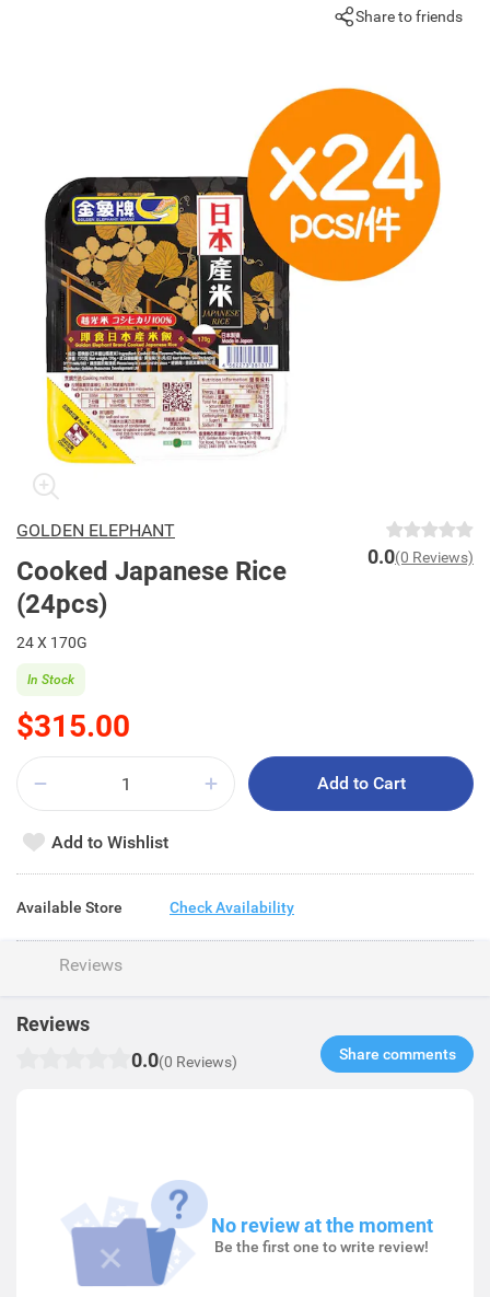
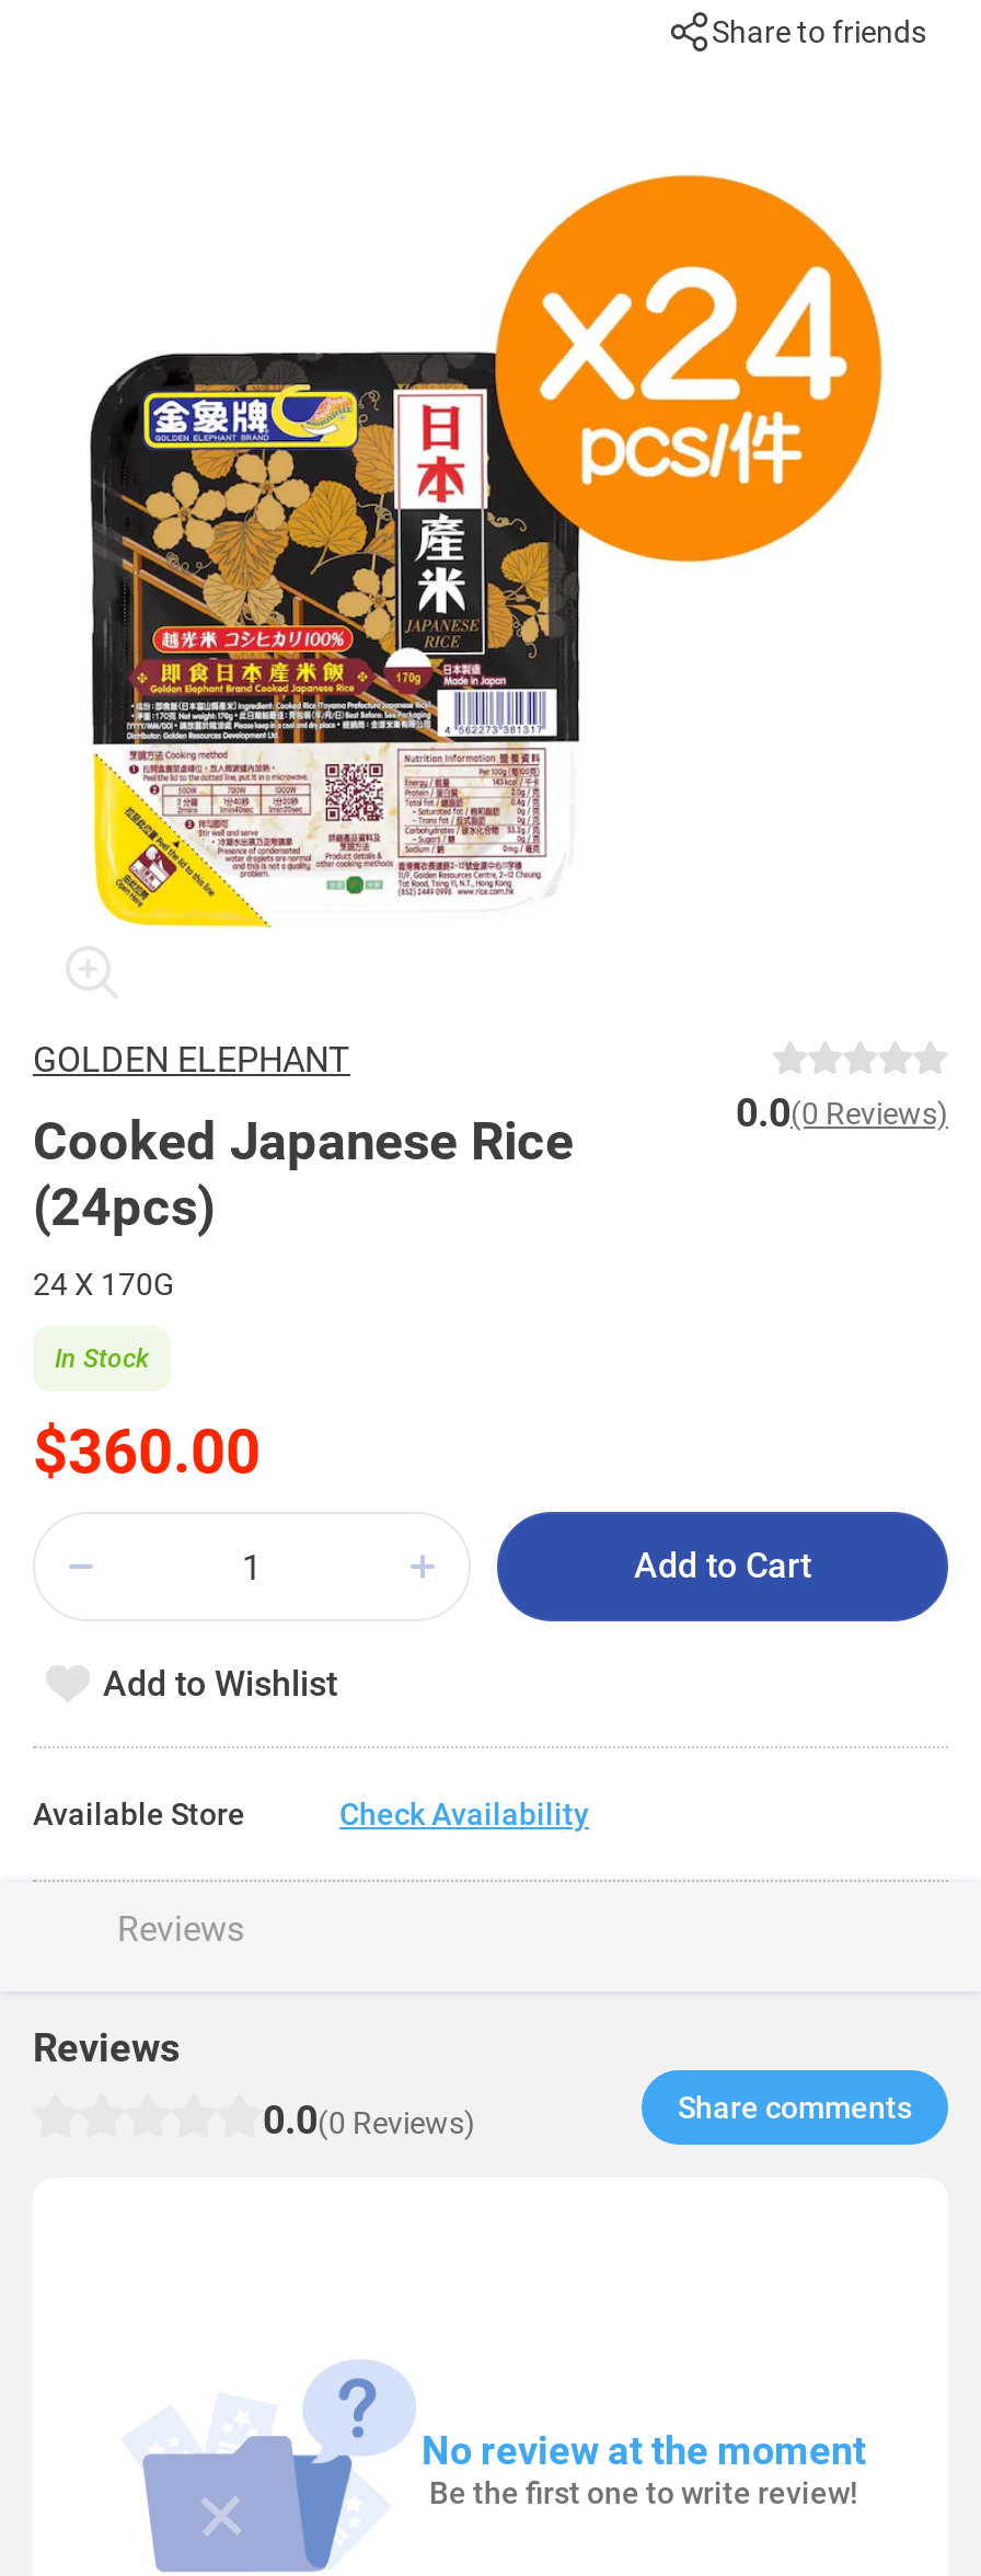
[16,708,130,744] $315.00 -> [33,1416,261,1488] $360.00

